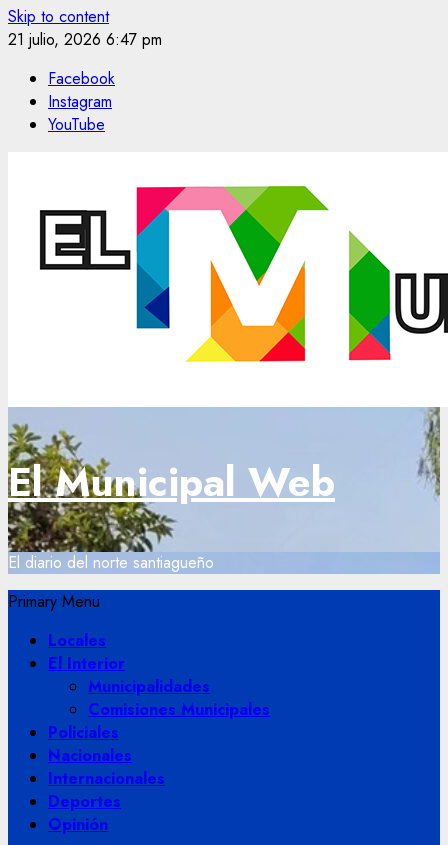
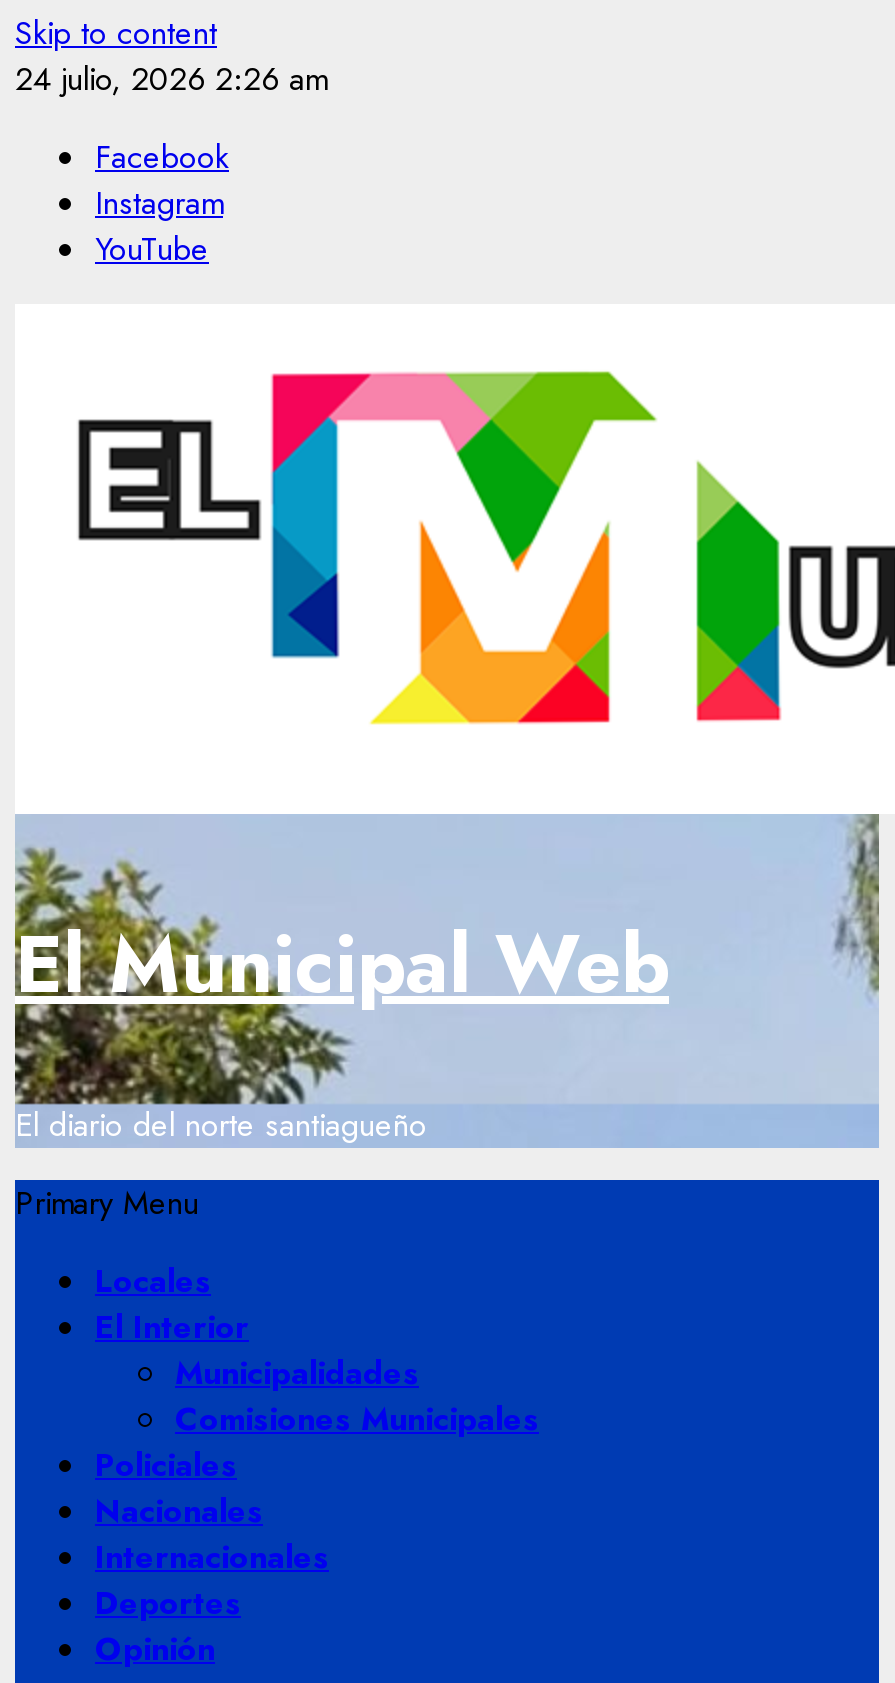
[8,28,162,51] 21 julio, 2026 6:47 pm -> [15,56,327,102] 24 julio, 2026 2:26 am

